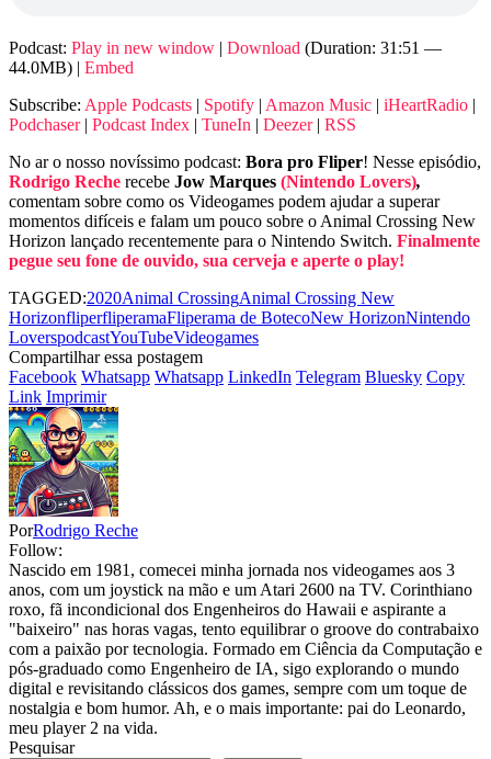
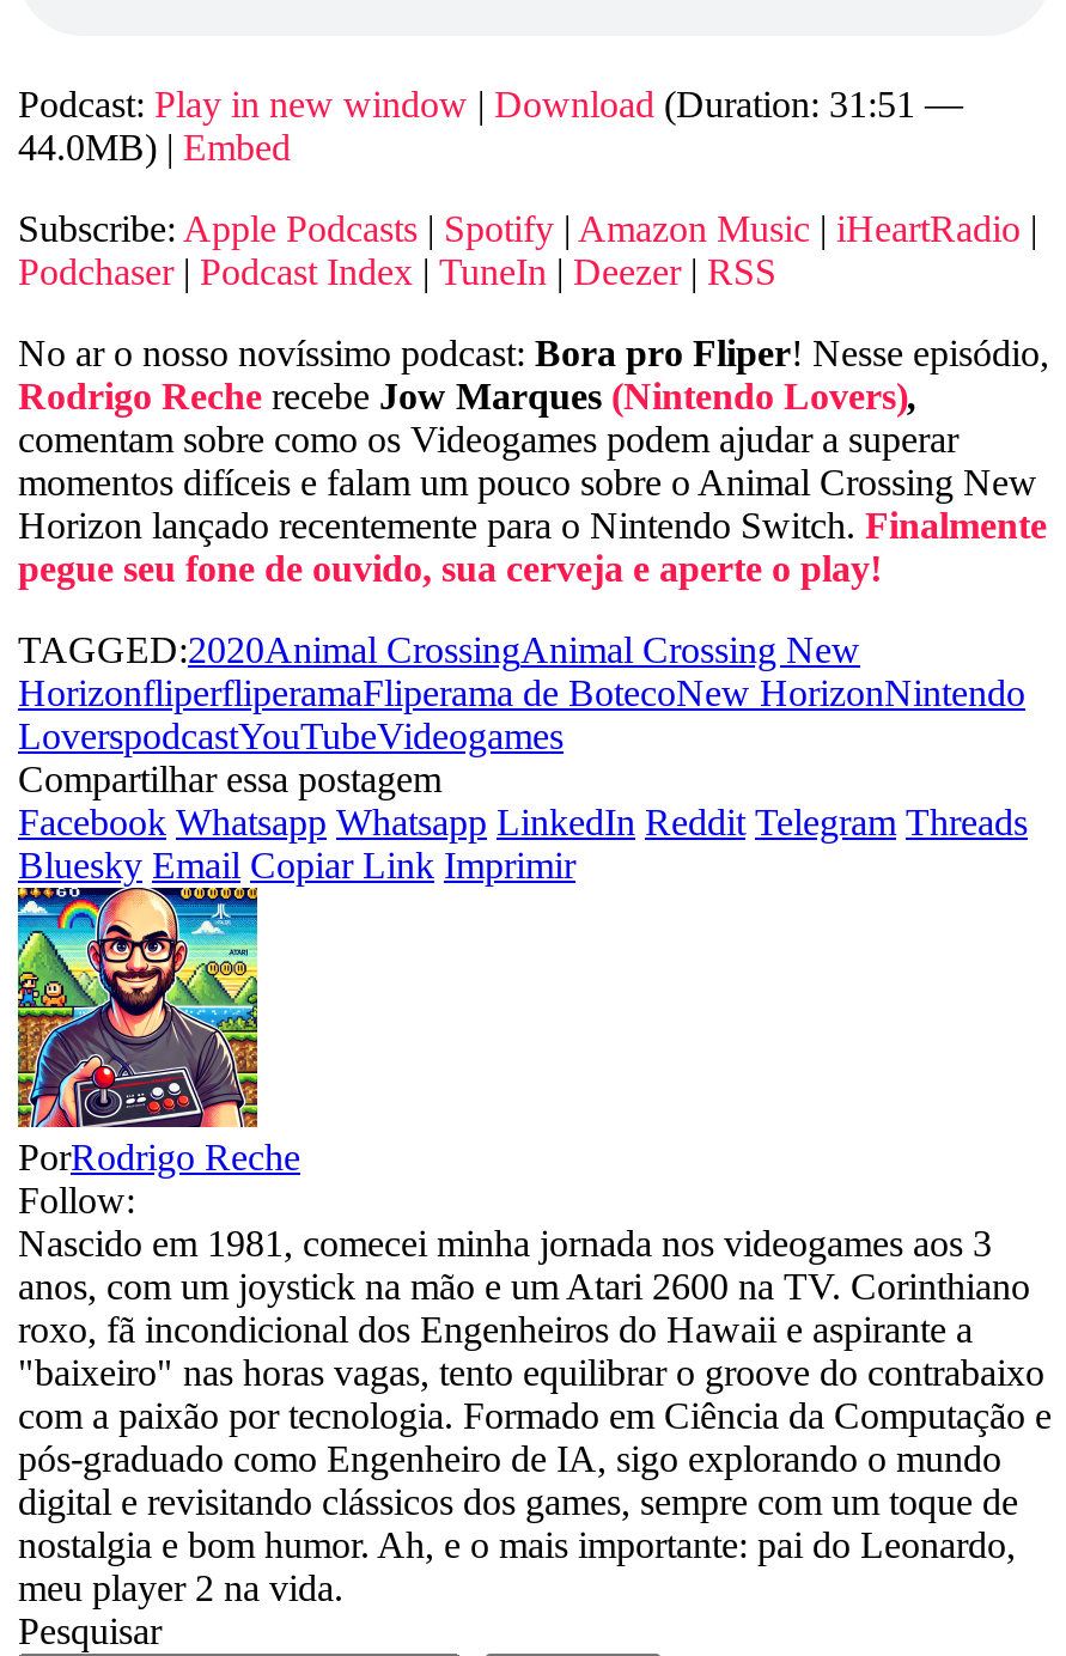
[9,367,465,406] Facebook Whatsapp Whatsapp LinkedIn Telegram Bluesky Copy | Link Imprimir -> [18,801,1028,885] Facebook Whatsapp Whatsapp LinkedIn Reddit Telegram Threads | Bluesky Email Copiar Link Imprimir

